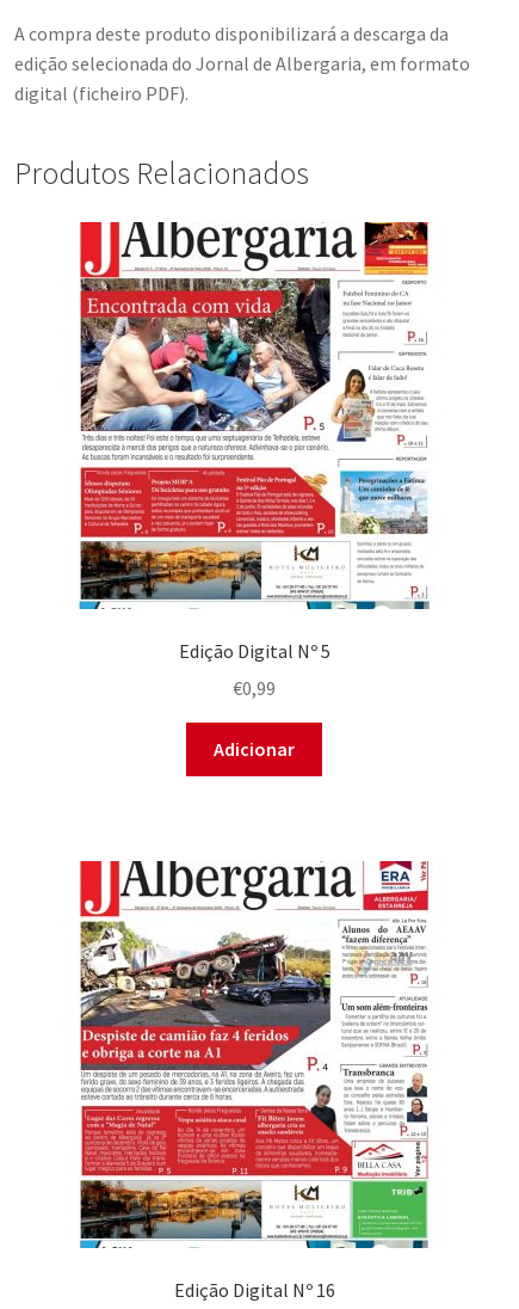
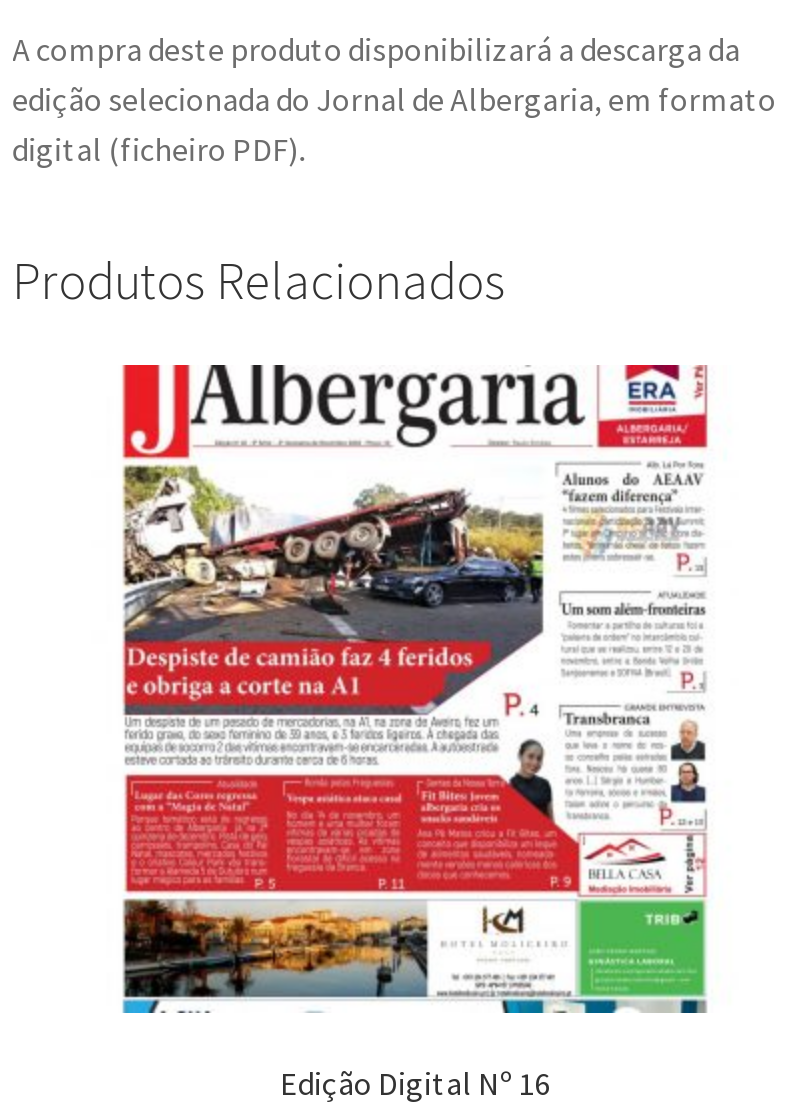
[80,221,430,761] [image] | Edição Digital Nº 5 | €0,99 | Adicionar -> none

